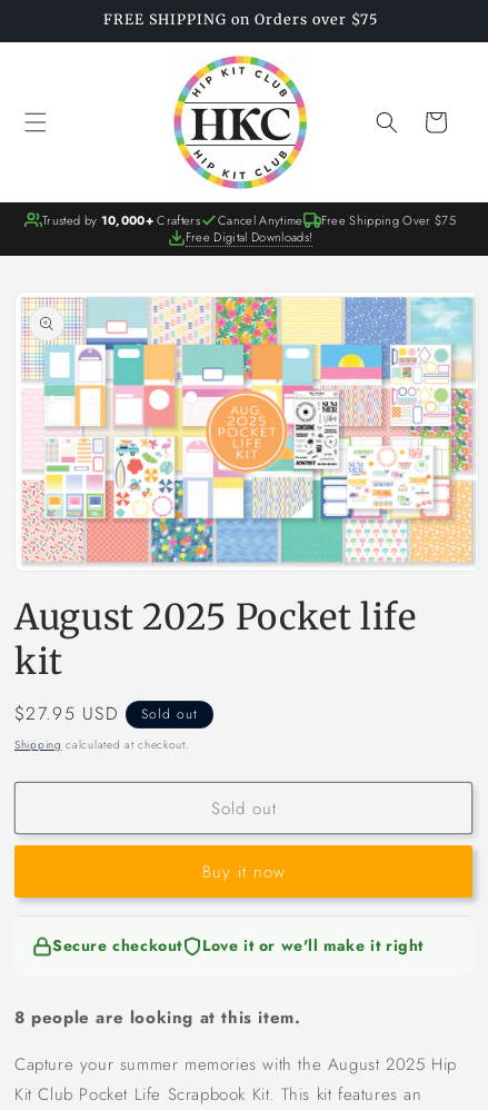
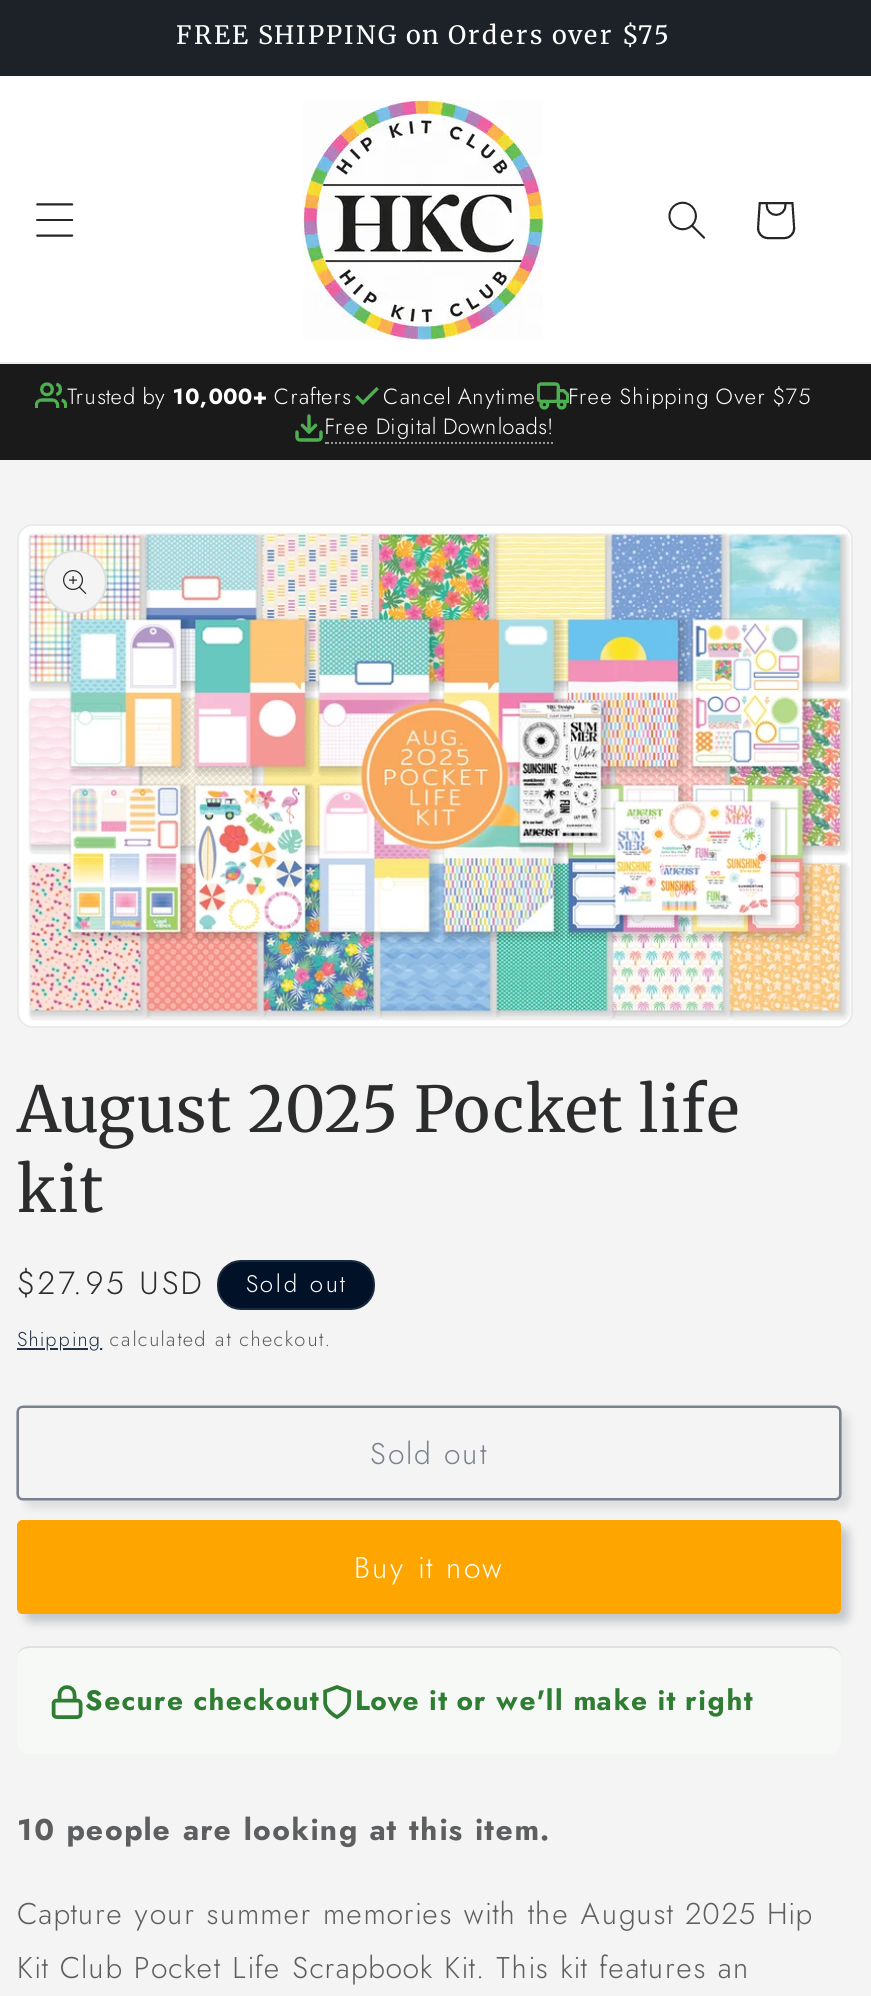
[14,1005,301,1030] 8 people are looking at this item. -> [17,1808,551,1852] 10 people are looking at this item.

